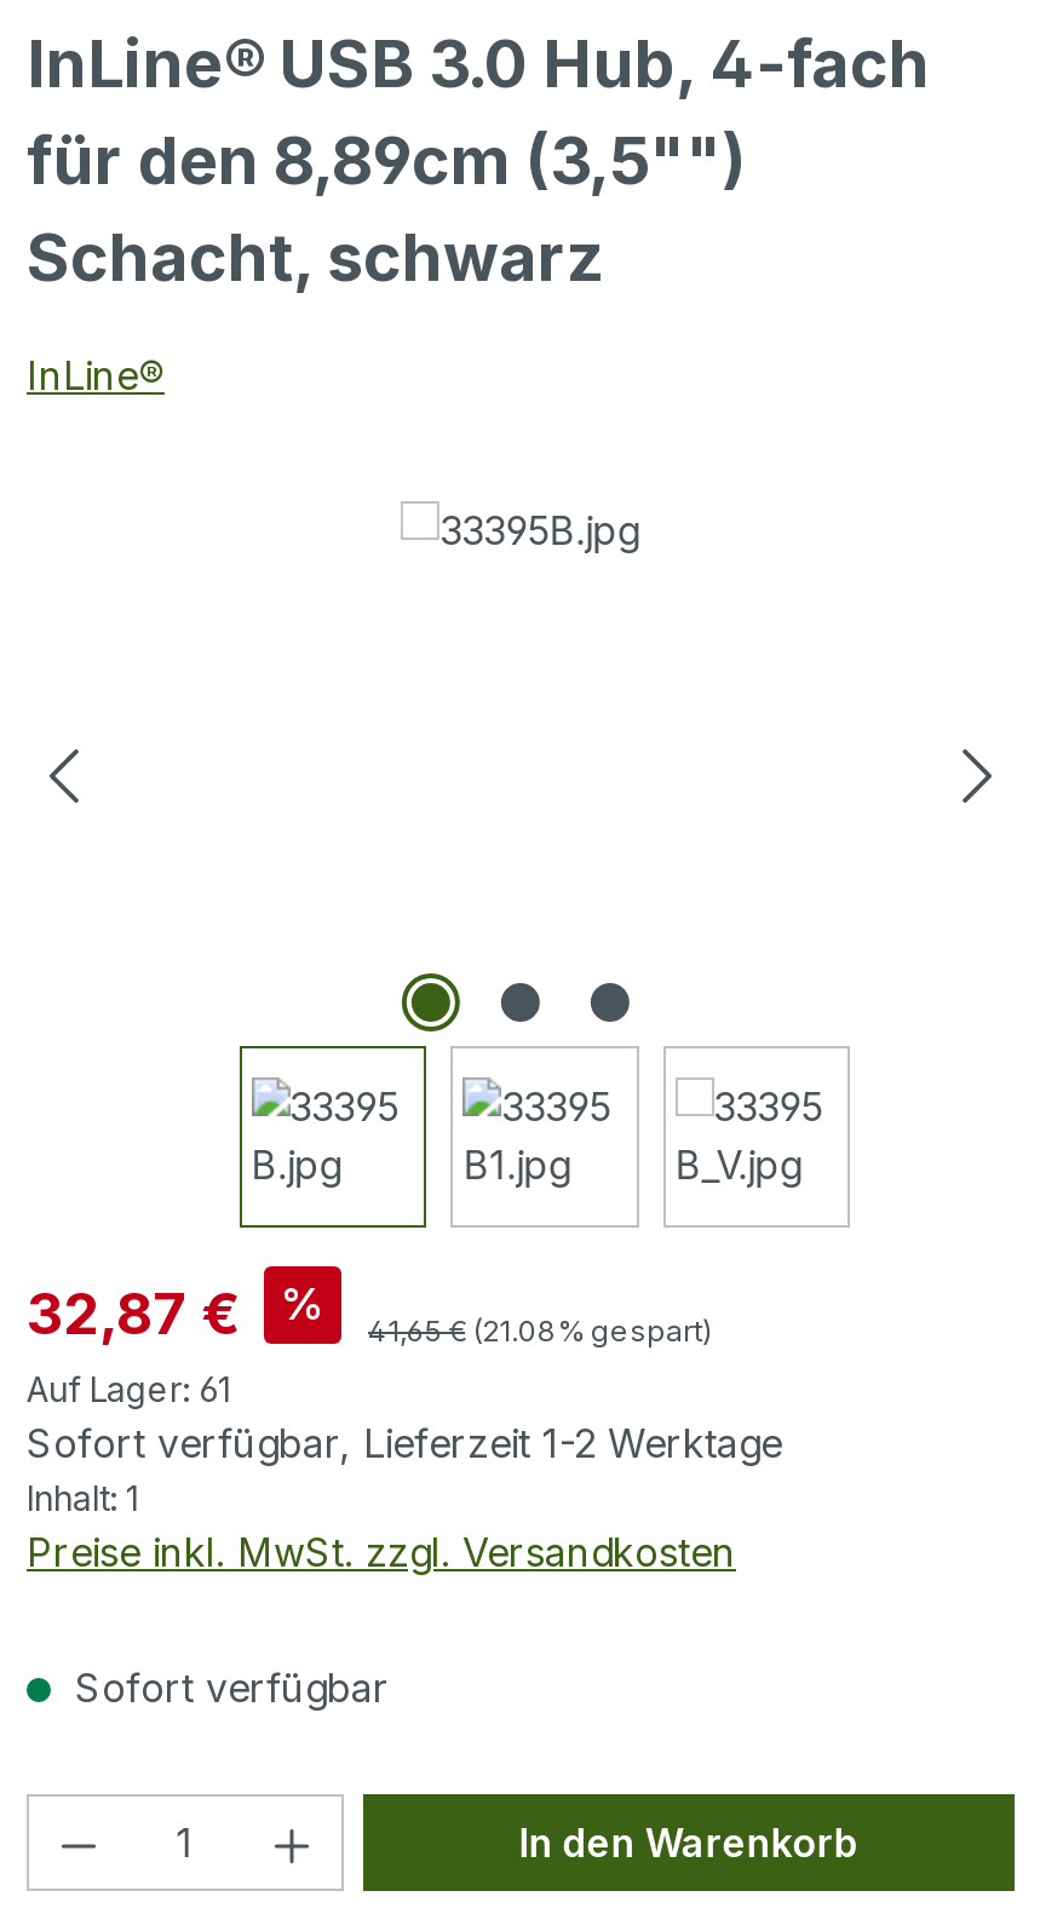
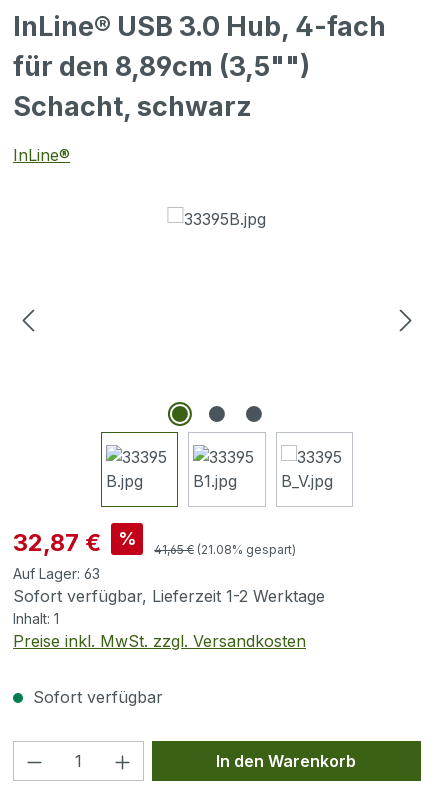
[27,1367,230,1408] Auf Lager: 61 -> [13,565,100,582] Auf Lager: 63

